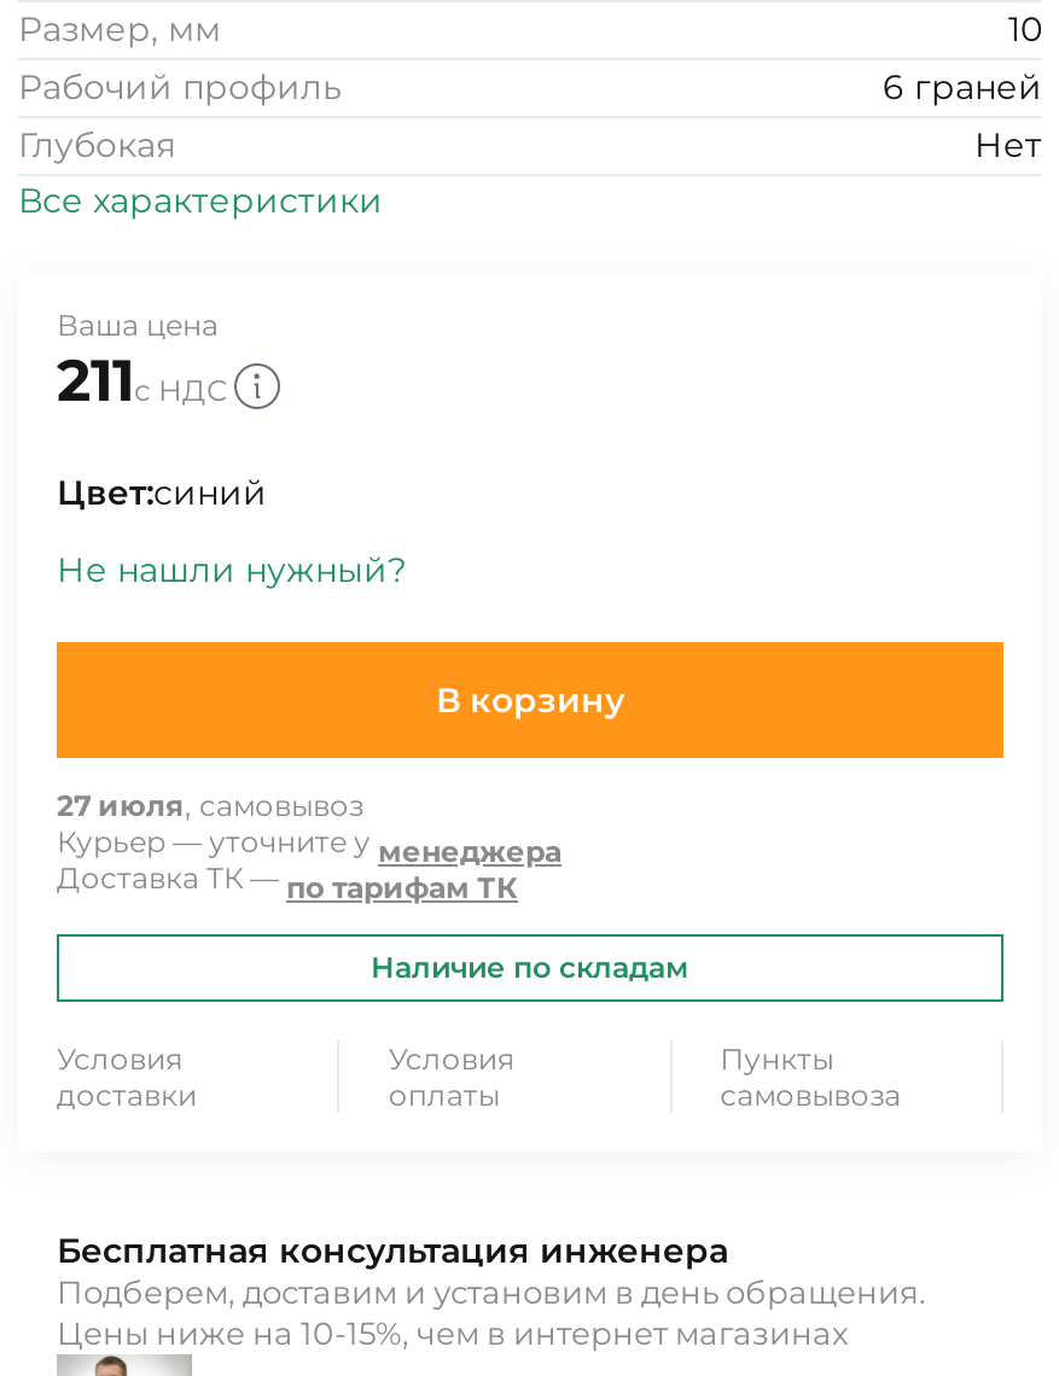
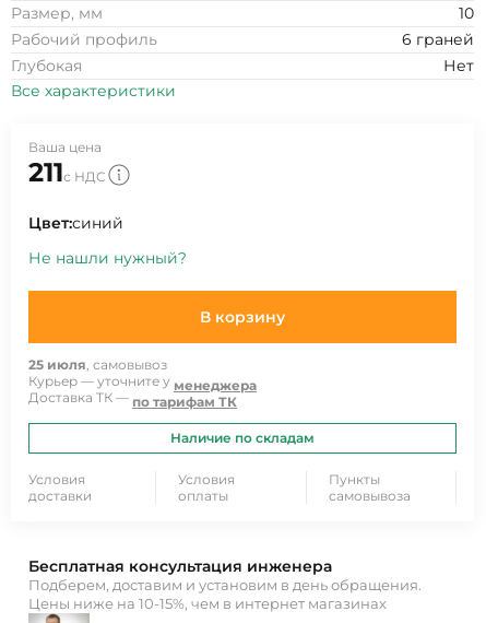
[57,788,363,824] 27 июля, самовывоз -> [28,357,167,373] 25 июля, самовывоз

